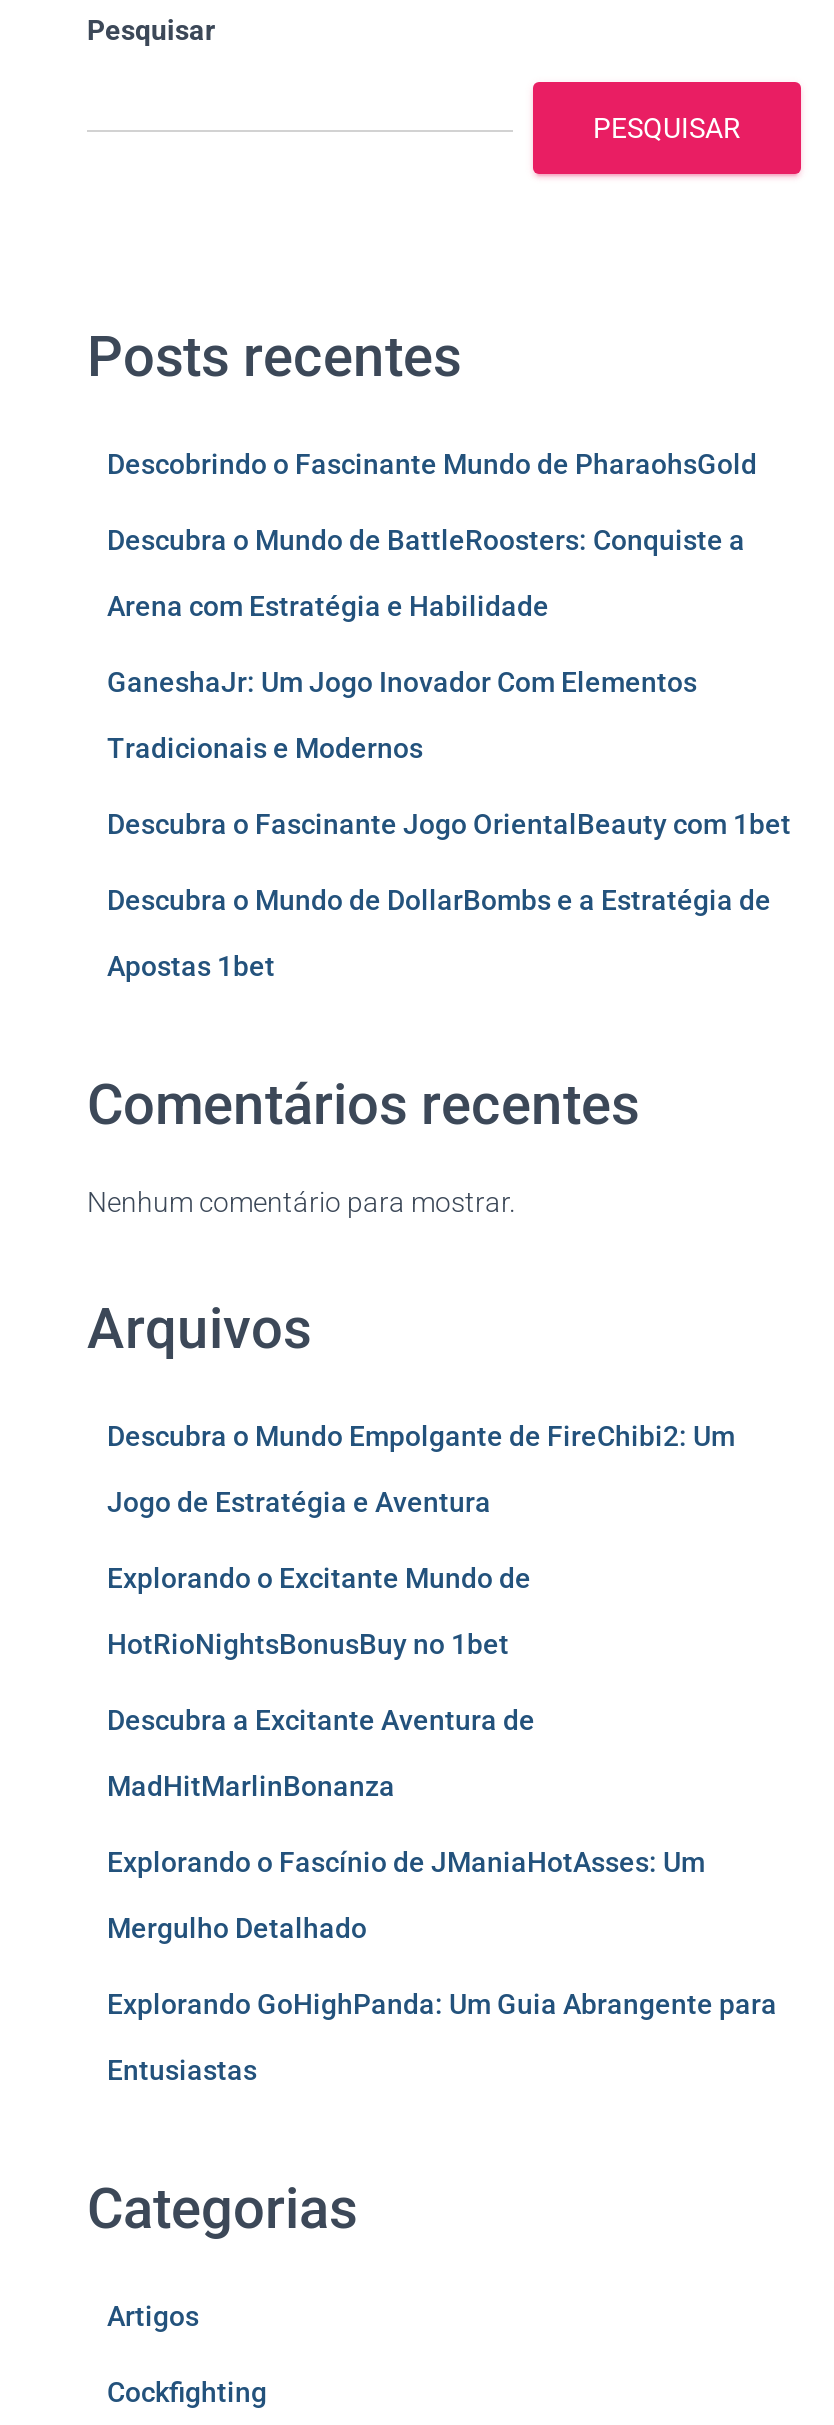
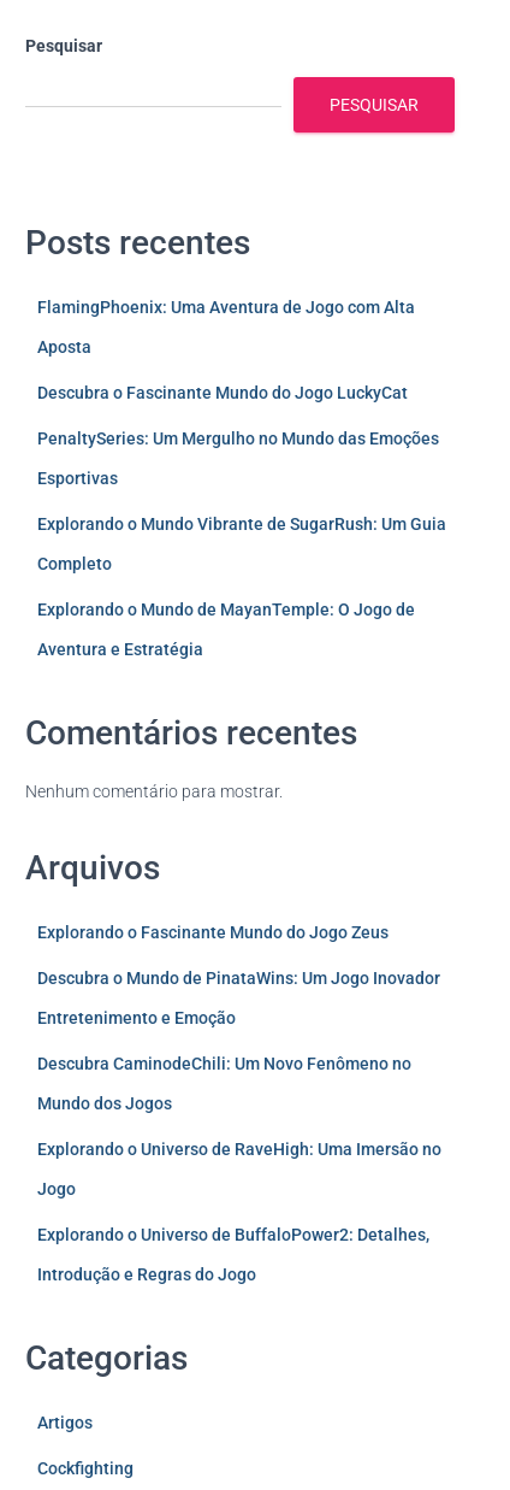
[107,448,791,982] Descobrindo o Fascinante Mundo de PharaohsGold | Descubra o Mundo de BattleRoosters: Conquiste a | Arena com Estratégia e Habilidade | GaneshaJr: Um Jogo Inovador Com Elementos | Tradicionais e Modernos | Descubra o Fascinante Jogo OrientalBeauty com 1bet | Descubra o Mundo de DollarBombs e a Estratégia de | Apostas 1bet -> [37,298,446,659] FlamingPhoenix: Uma Aventura de Jogo com Alta | Aposta | Descubra o Fascinante Mundo do Jogo LuckyCat | PenaltySeries: Um Mergulho no Mundo das Emoções | Esportivas | Explorando o Mundo Vibrante de SugarRush: Um Guia | Completo | Explorando o Mundo de MayanTemple: O Jogo de | Aventura e Estratégia
moved [87,1072,639,1362] -> [25,713,357,888]: Comentários recentes | Nenhum comentário para mostrar. | Arquivos
[107,1420,777,2086] Descubra o Mundo Empolgante de FireChibi2: Um | Jogo de Estratégia e Aventura | Explorando o Excitante Mundo de | HotRioNightsBonusBuy no 1bet | Descubra a Excitante Aventura de | MadHitMarlinBonanza | Explorando o Fascínio de JManiaHotAsses: Um | Mergulho Detalhado | Explorando GoHighPanda: Um Guia Abrangente para | Entusiastas -> [37,923,441,1284] Explorando o Fascinante Mundo do Jogo Zeus | Descubra o Mundo de PinataWins: Um Jogo Inovador | Entretenimento e Emoção | Descubra CaminodeChili: Um Novo Fenômeno no | Mundo dos Jogos | Explorando o Universo de RaveHigh: Uma Imersão no | Jogo | Explorando o Universo de BuffaloPower2: Detalhes, | Introdução e Regras do Jogo

